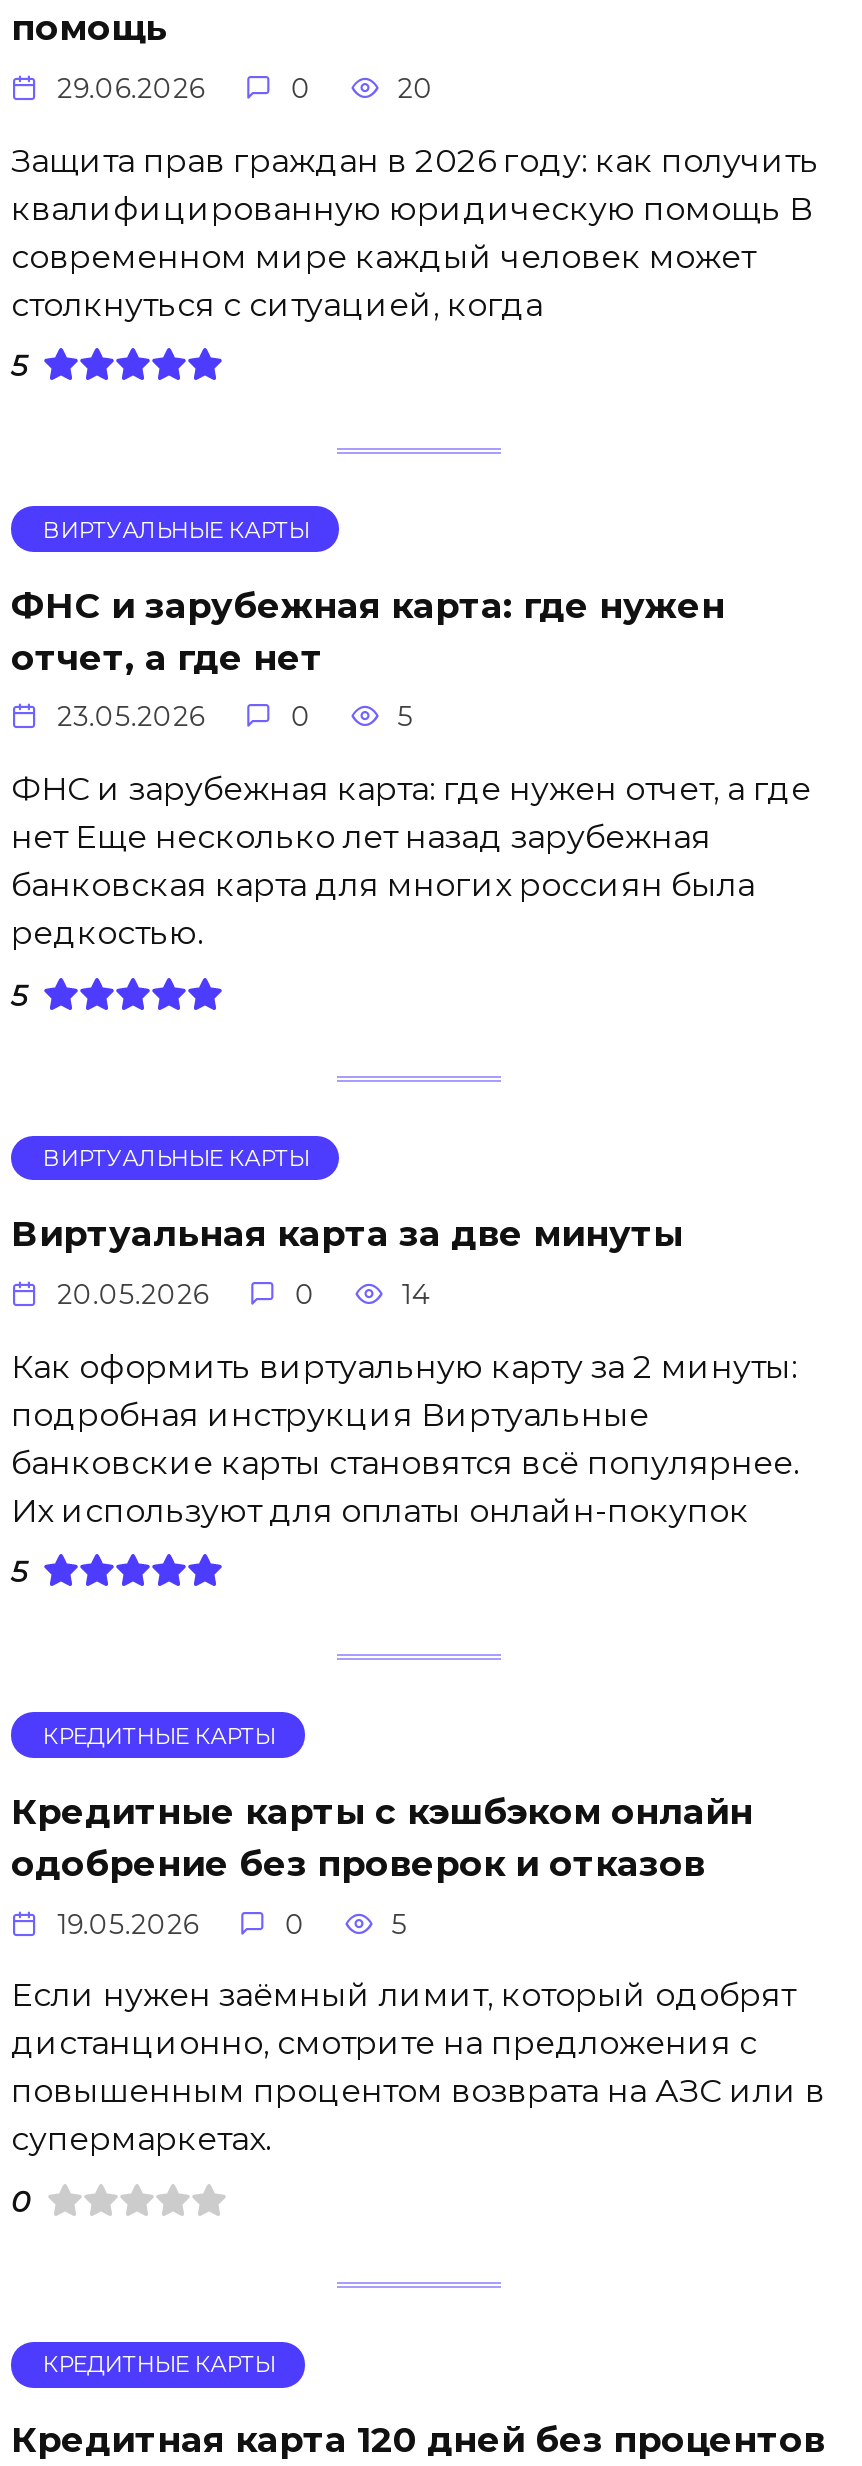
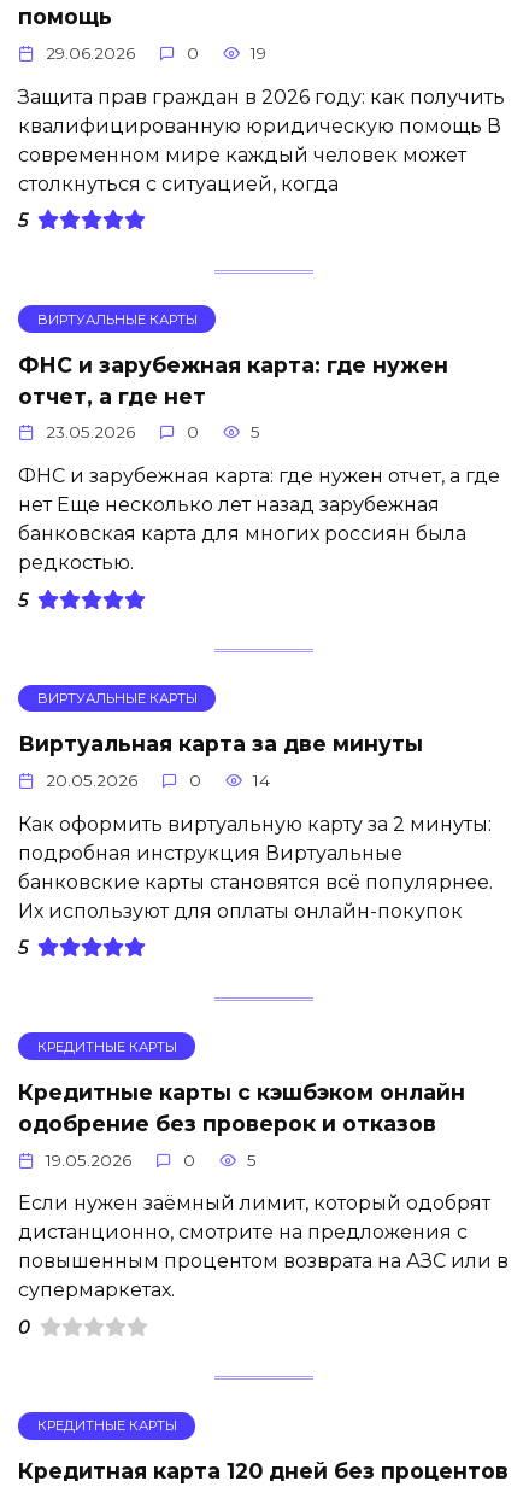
[398,72,434,104] 20 -> [251,43,267,62] 19

